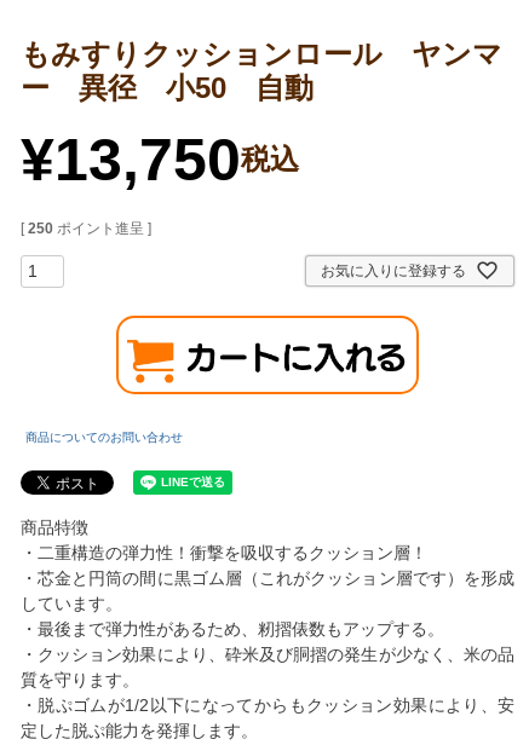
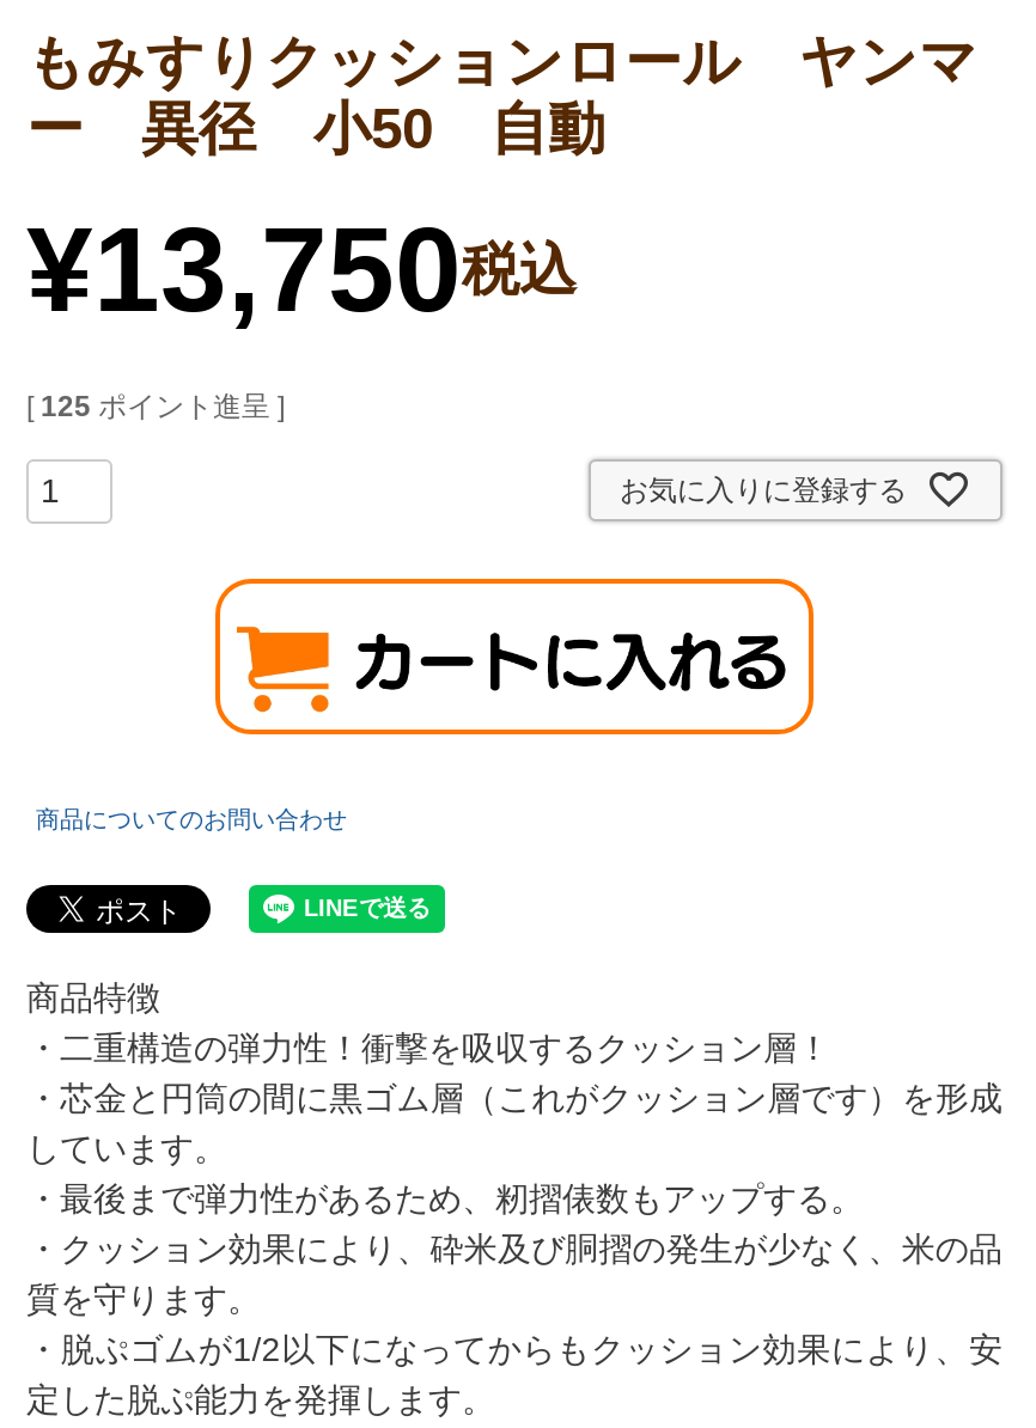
[21,220,151,237] [ 250 ポイント進呈 ] -> [26,390,285,424] [ 125 ポイント進呈 ]

